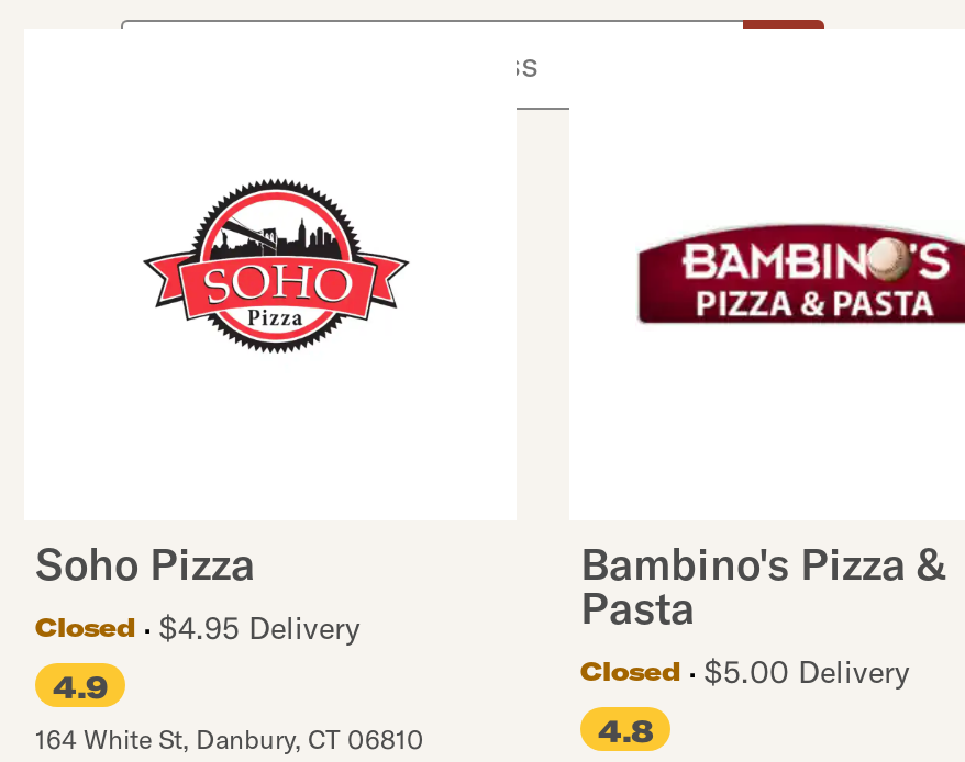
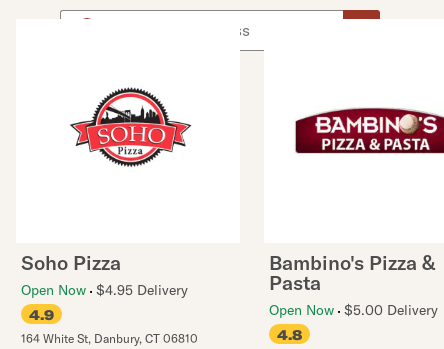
[35,609,361,648] Closed | $4.95 Delivery -> [21,281,188,299] Open Now $4.95 Delivery
[580,653,910,692] Closed | $5.00 Delivery -> [269,301,438,319] Open Now $5.00 Delivery

